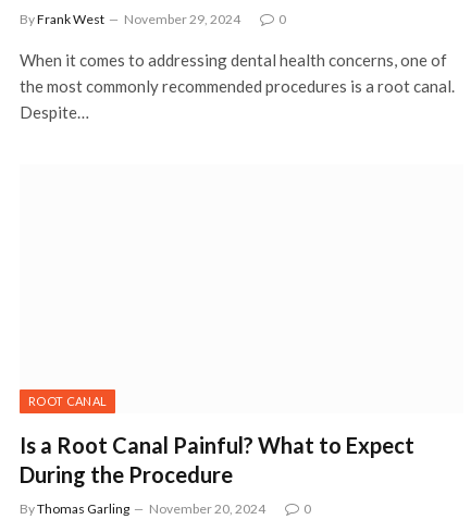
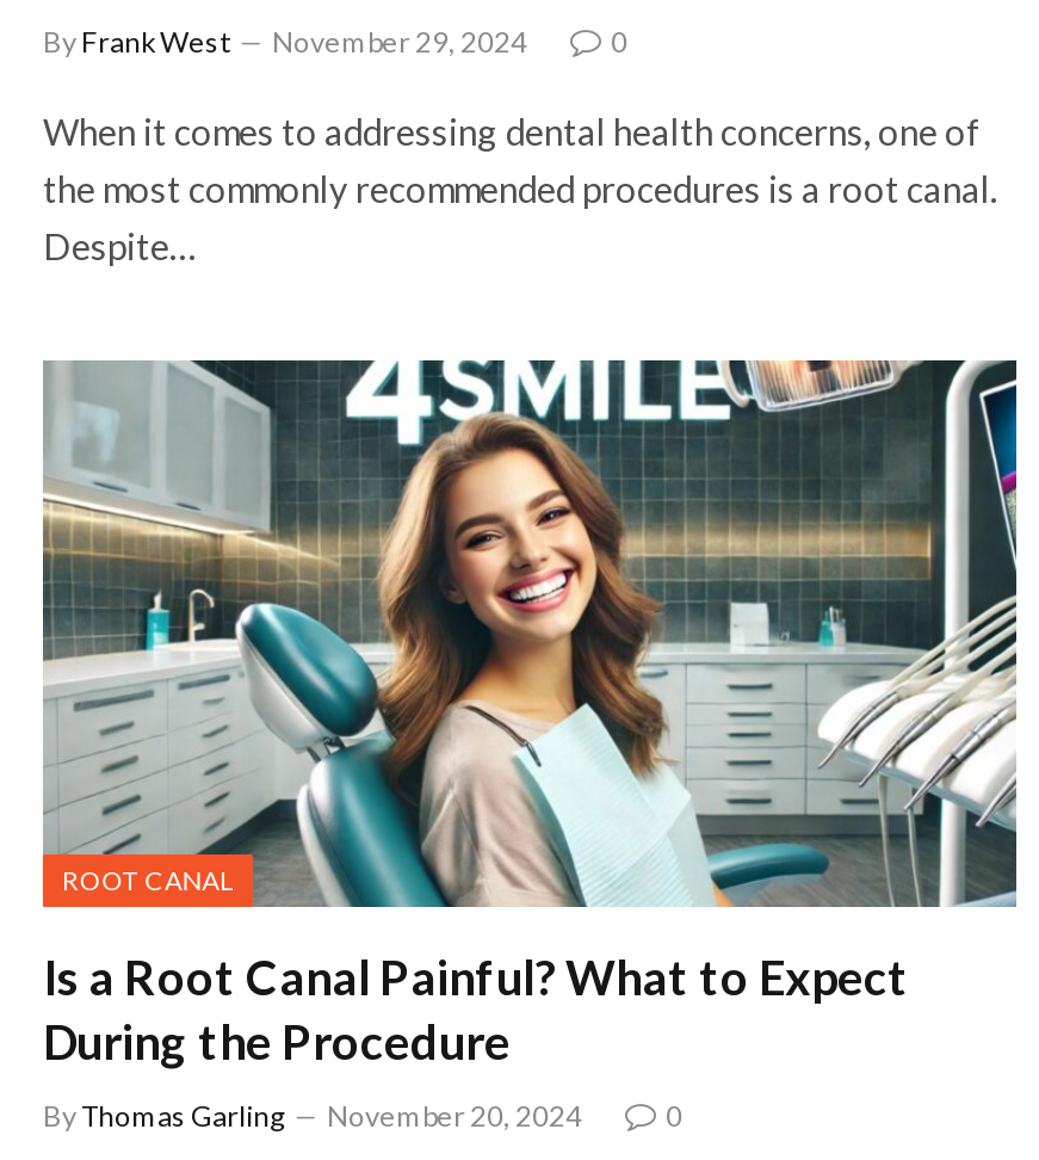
none -> [41,358,1019,909] [image]

